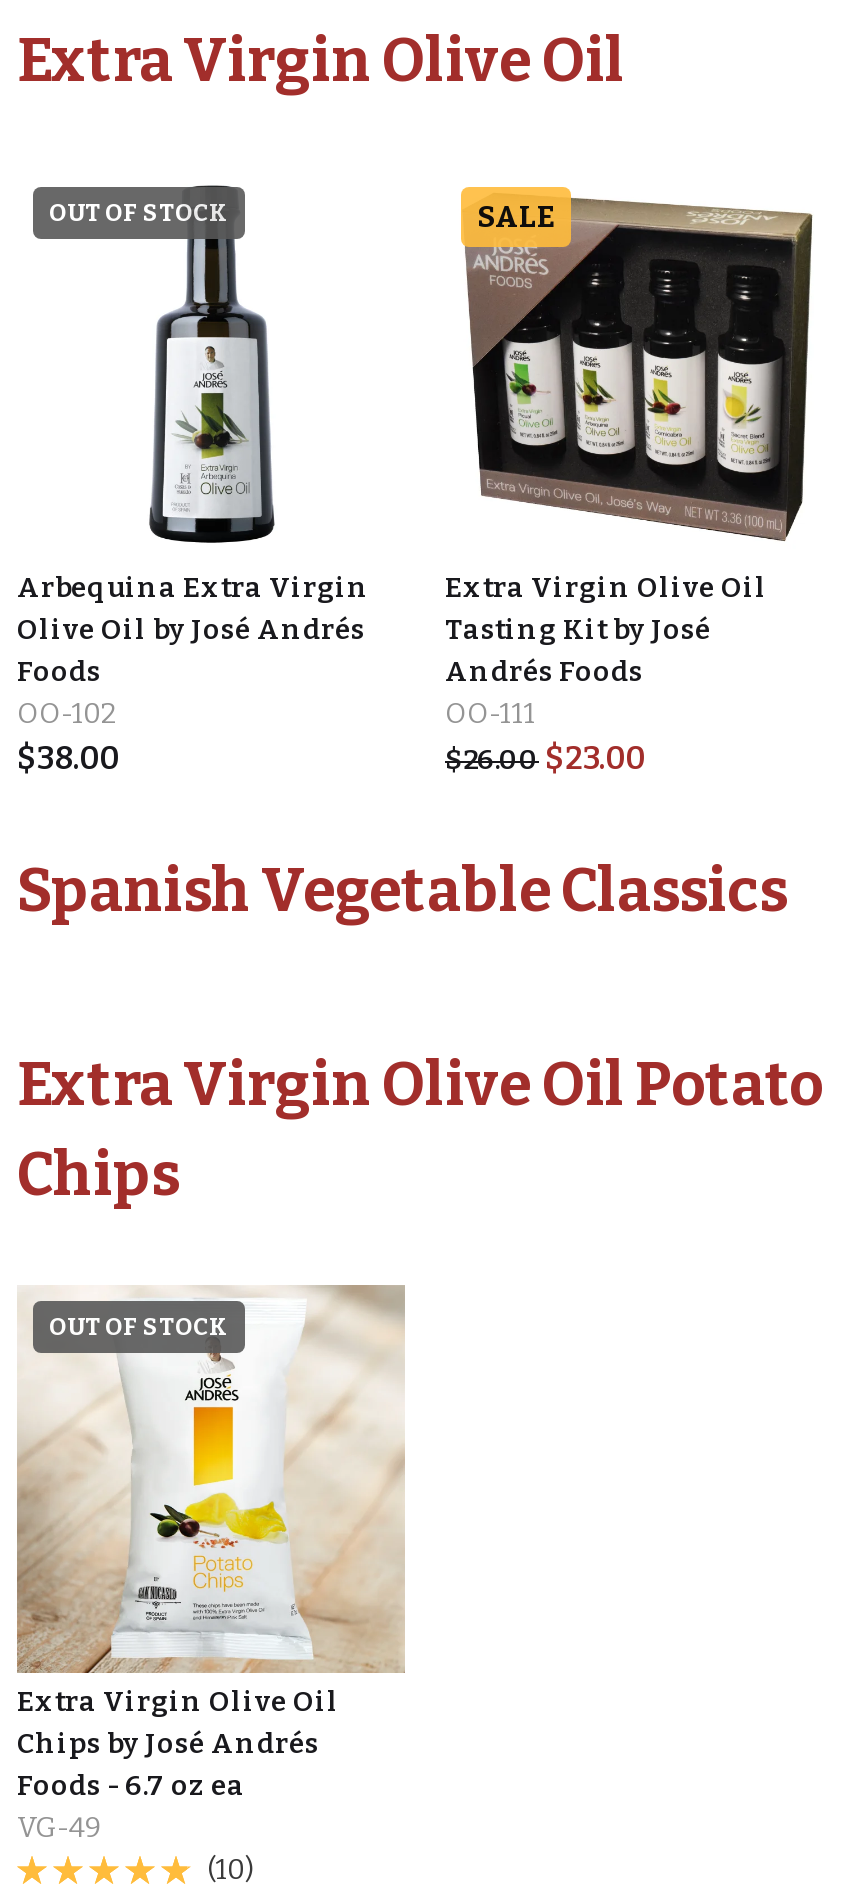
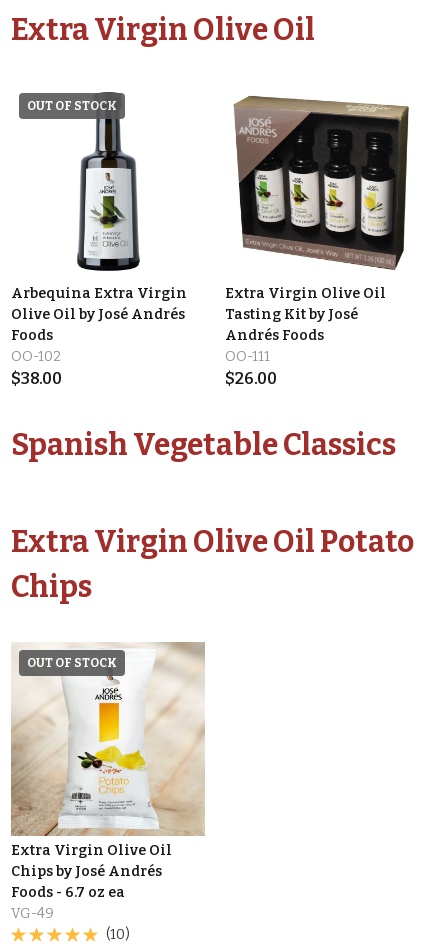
[477,199,555,235] SALE -> none
[445,739,645,777] $26.00 $23.00 -> [225,369,277,388] $26.00

